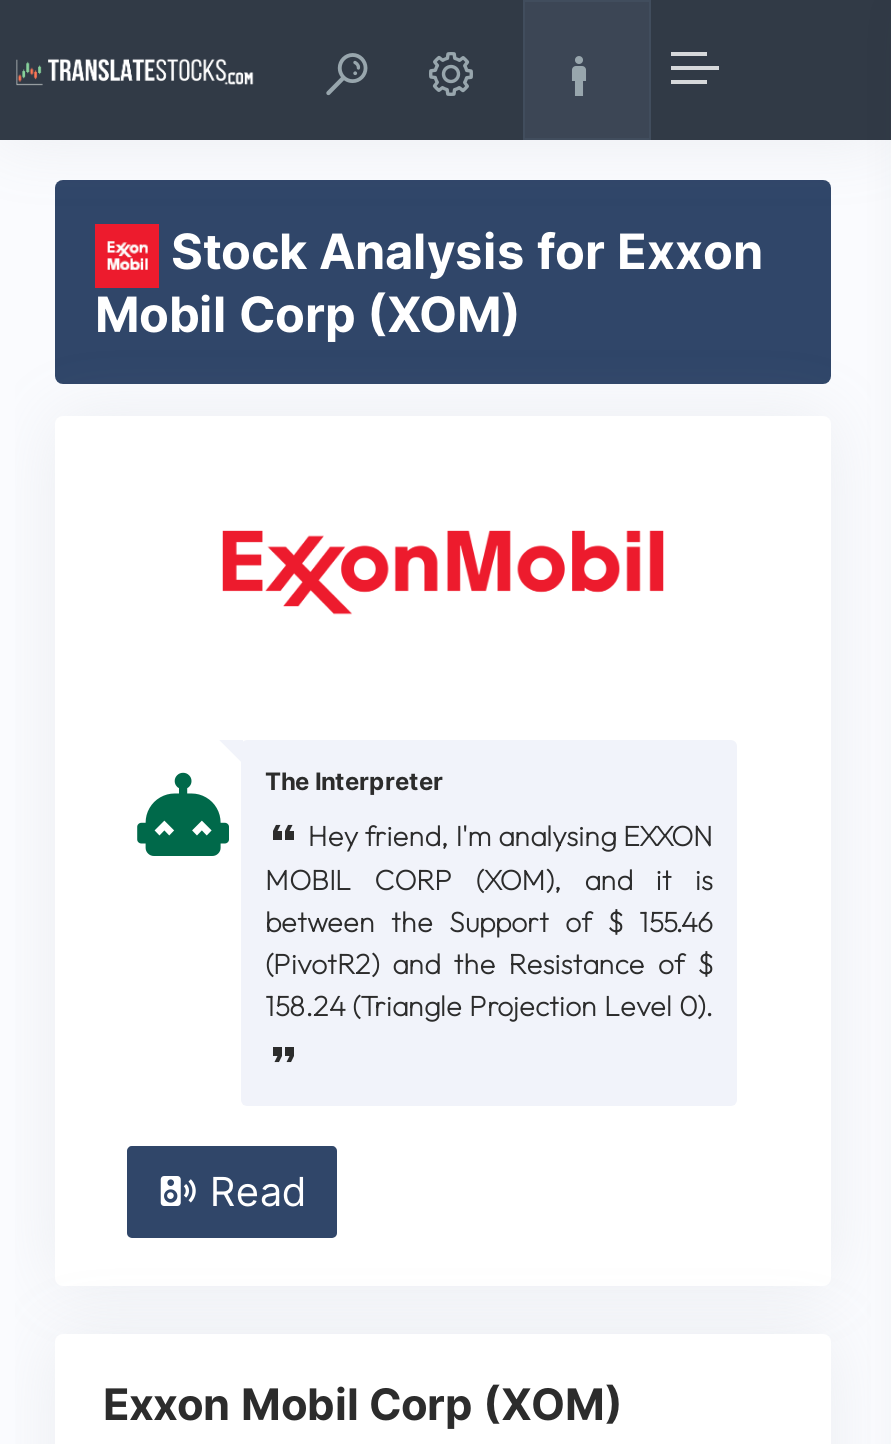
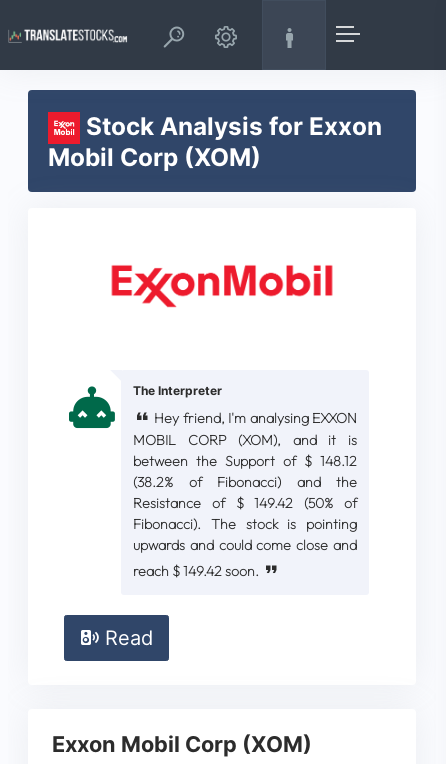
[265,904,713,1024] between the Support of $ 155.46 | (PivotR2) and the Resistance of $ | 158.24 (Triangle Projection Level 0). -> [133,452,357,580] between the Support of $ 148.12 | (38.2% of Fibonacci) and the | Resistance of $ 149.42 (50% of | Fibonacci). The stock is pointing | upwards and could come close and | reach $ 149.42 soon.

